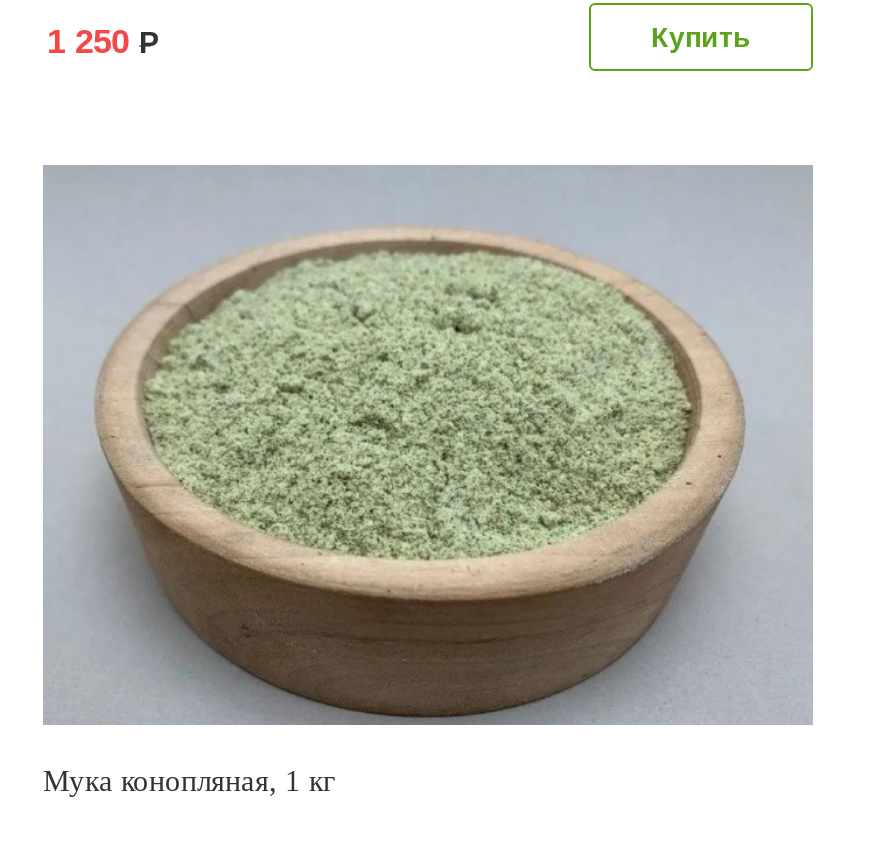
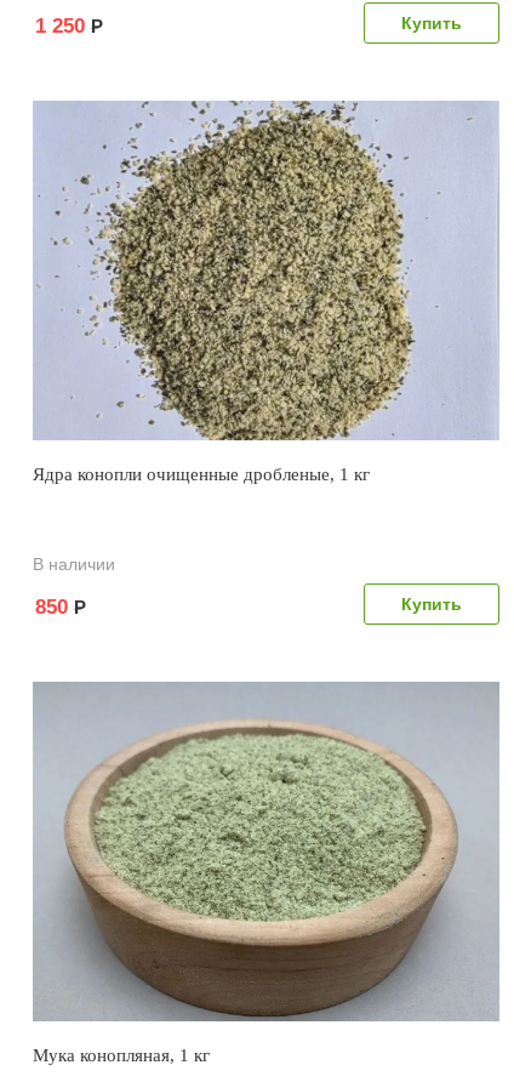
none -> [33,101,497,483] [image] | Ядра конопли очищенные дробленые, 1 кг
none -> [33,554,115,618] В наличии | 850 Р

